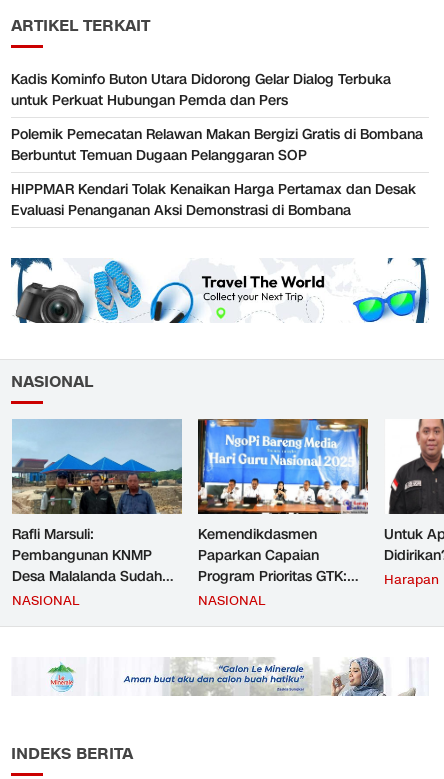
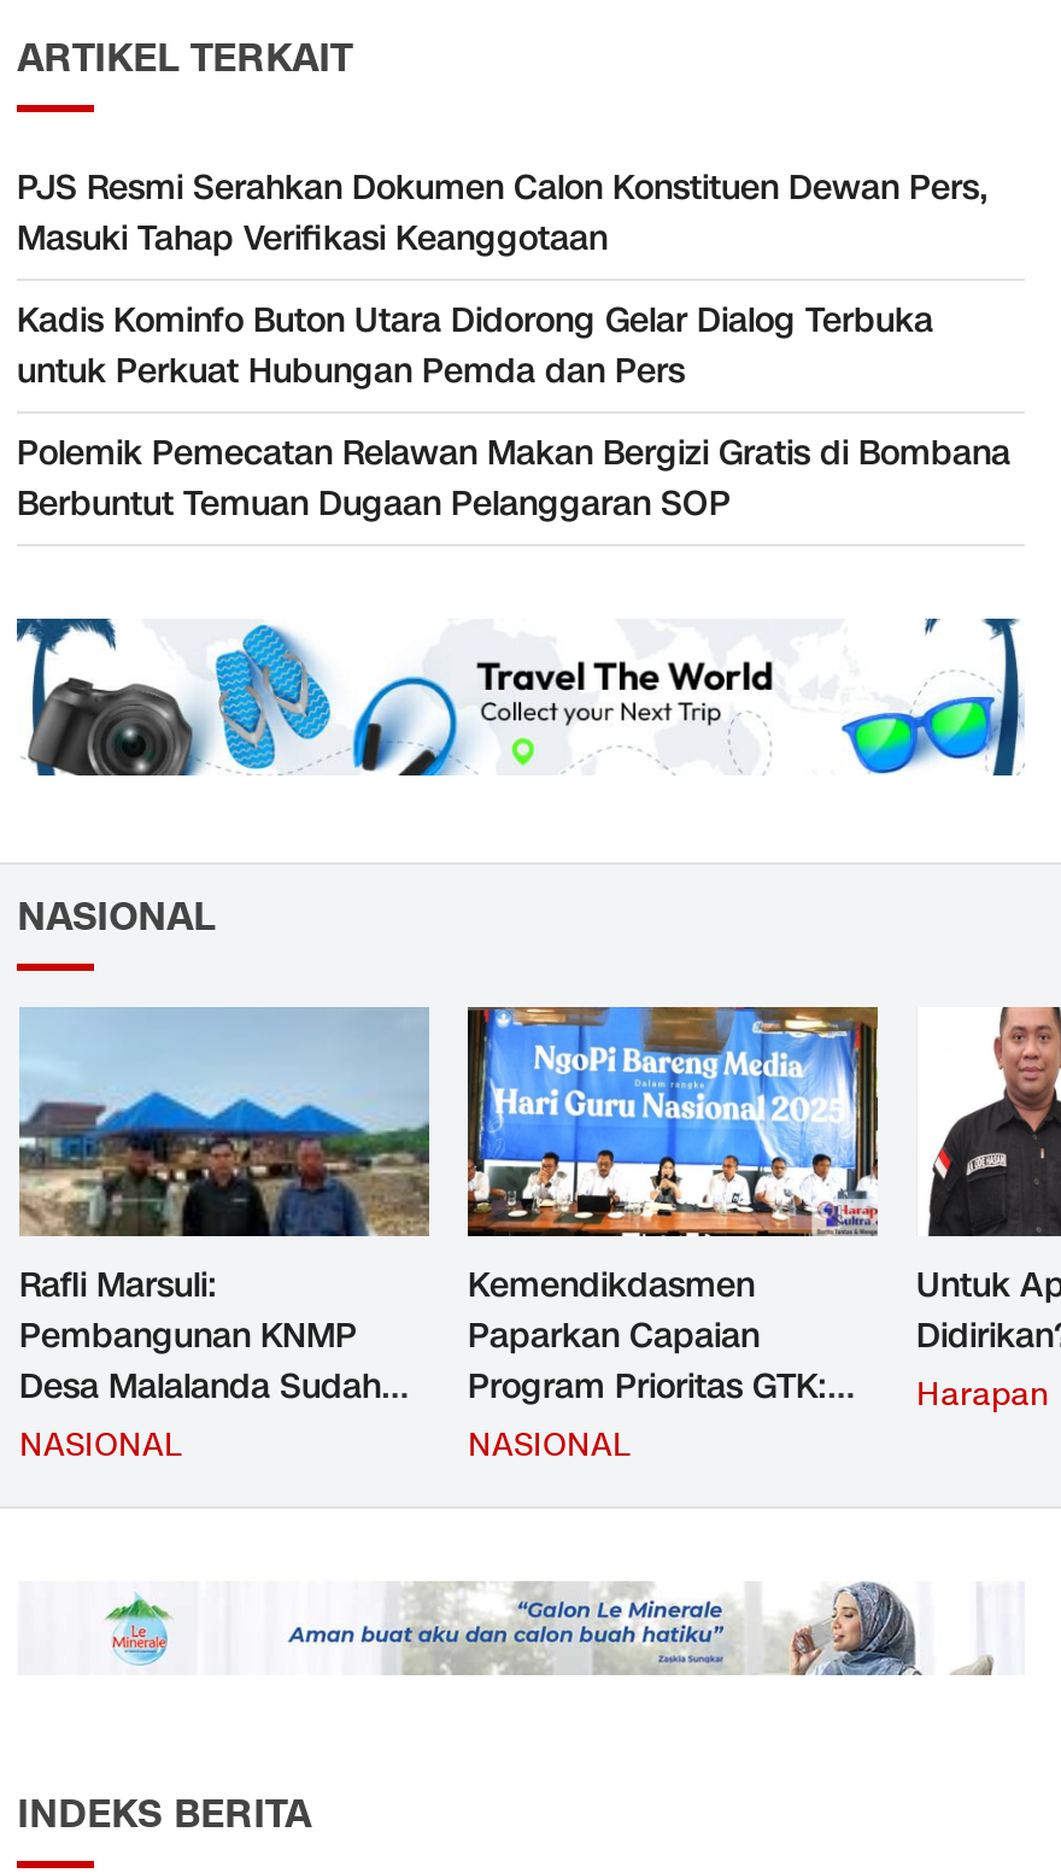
none -> [17,165,989,261] PJS Resmi Serahkan Dokumen Calon Konstituen Dewan Pers, | Masuki Tahap Verifikasi Keanggotaan
moved [11,70,423,165] -> [17,297,1010,526]: Kadis Kominfo Buton Utara Didorong Gelar Dialog Terbuka | untuk Perkuat Hubungan Pemda dan Pers | Polemik Pemecatan Relawan Makan Bergizi Gratis di Bombana | Berbuntut Temuan Dugaan Pelanggaran SOP
[11,180,416,220] HIPPMAR Kendari Tolak Kenaikan Harga Pertamax dan Desak | Evaluasi Penanganan Aksi Demonstrasi di Bombana -> none

